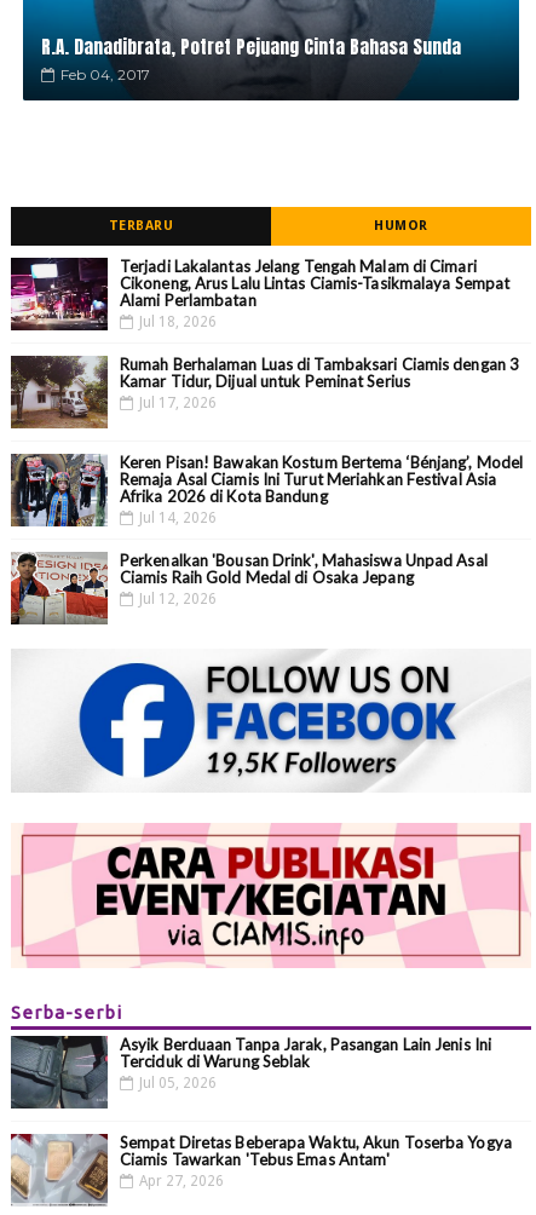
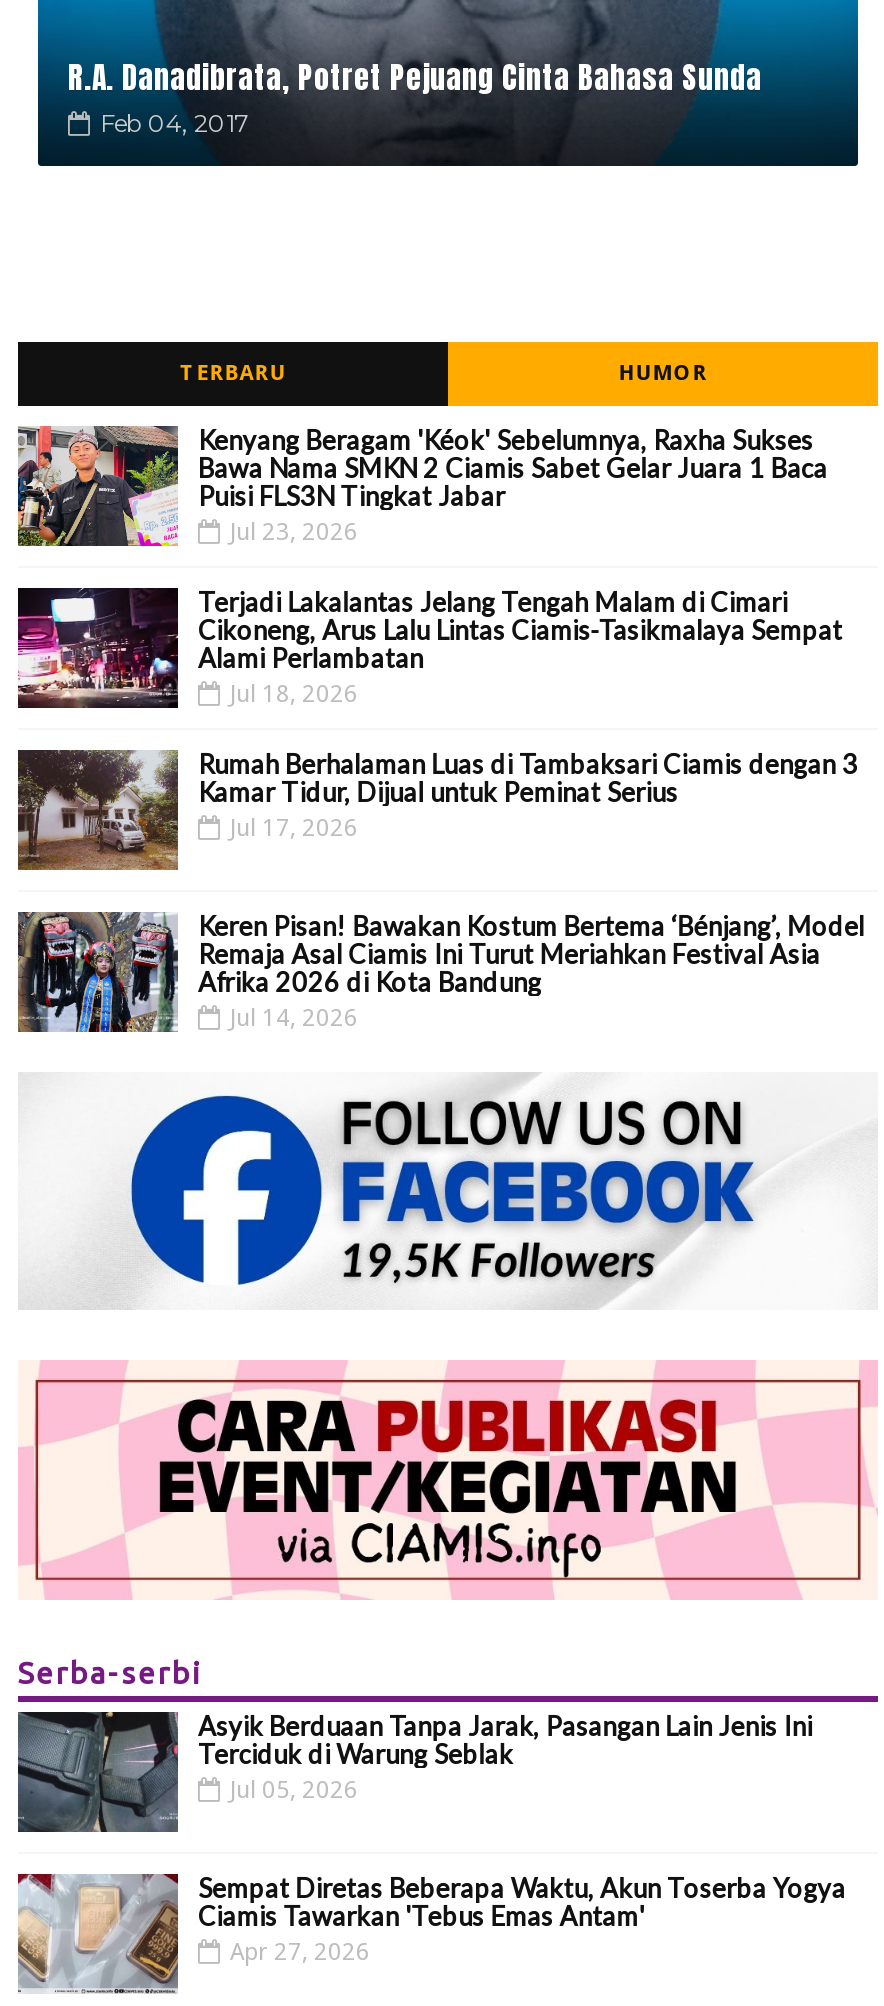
none -> [16,424,828,548] [image] | Kenyang Beragam 'Kéok' Sebelumnya, Raxha Sukses | Bawa Nama SMKN 2 Ciamis Sabet Gelar Juara 1 Baca | Puisi FLS3N Tingkat Jabar | Jul 23, 2026
moved [8,256,523,526] -> [14,586,864,1032]: [image] | Terjadi Lakalantas Jelang Tengah Malam di Cimari | Cikoneng, Arus Lalu Lintas Ciamis-Tasikmalaya Sempat | ... | Afrika 2026 di Kota Bandung | Jul 14, 2026
[11,551,487,626] [image] | Perkenalkan 'Bousan Drink', Mahasiswa Unpad Asal | Ciamis Raih Gold Medal di Osaka Jepang | Jul 12, 2026 -> none

